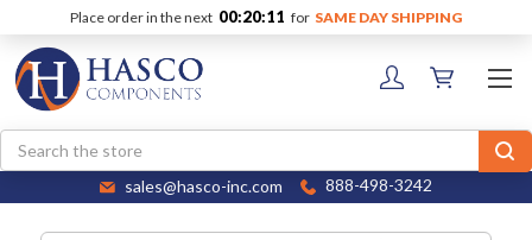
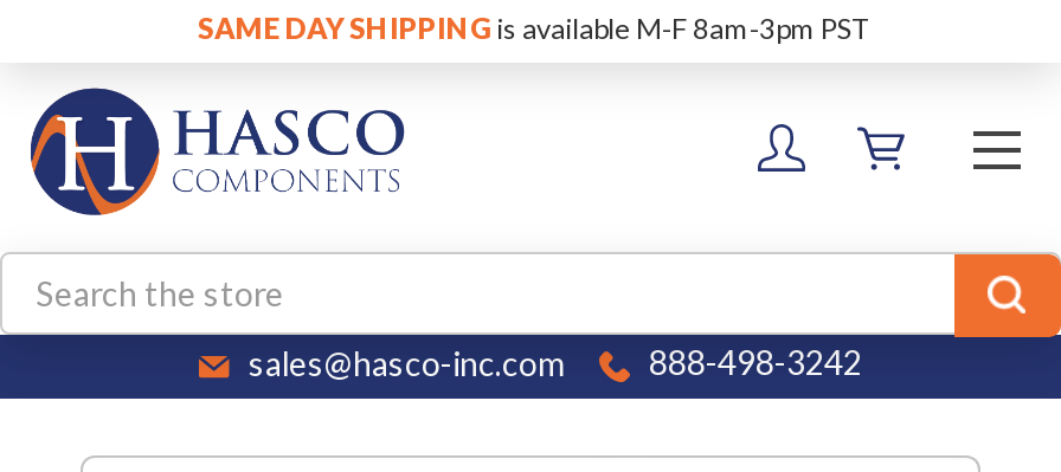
[70,7,462,26] Place order in the next 00:20:11 for SAME DAY SHIPPING -> [198,11,868,46] SAME DAY SHIPPING is available M-F 8am-3pm PST

